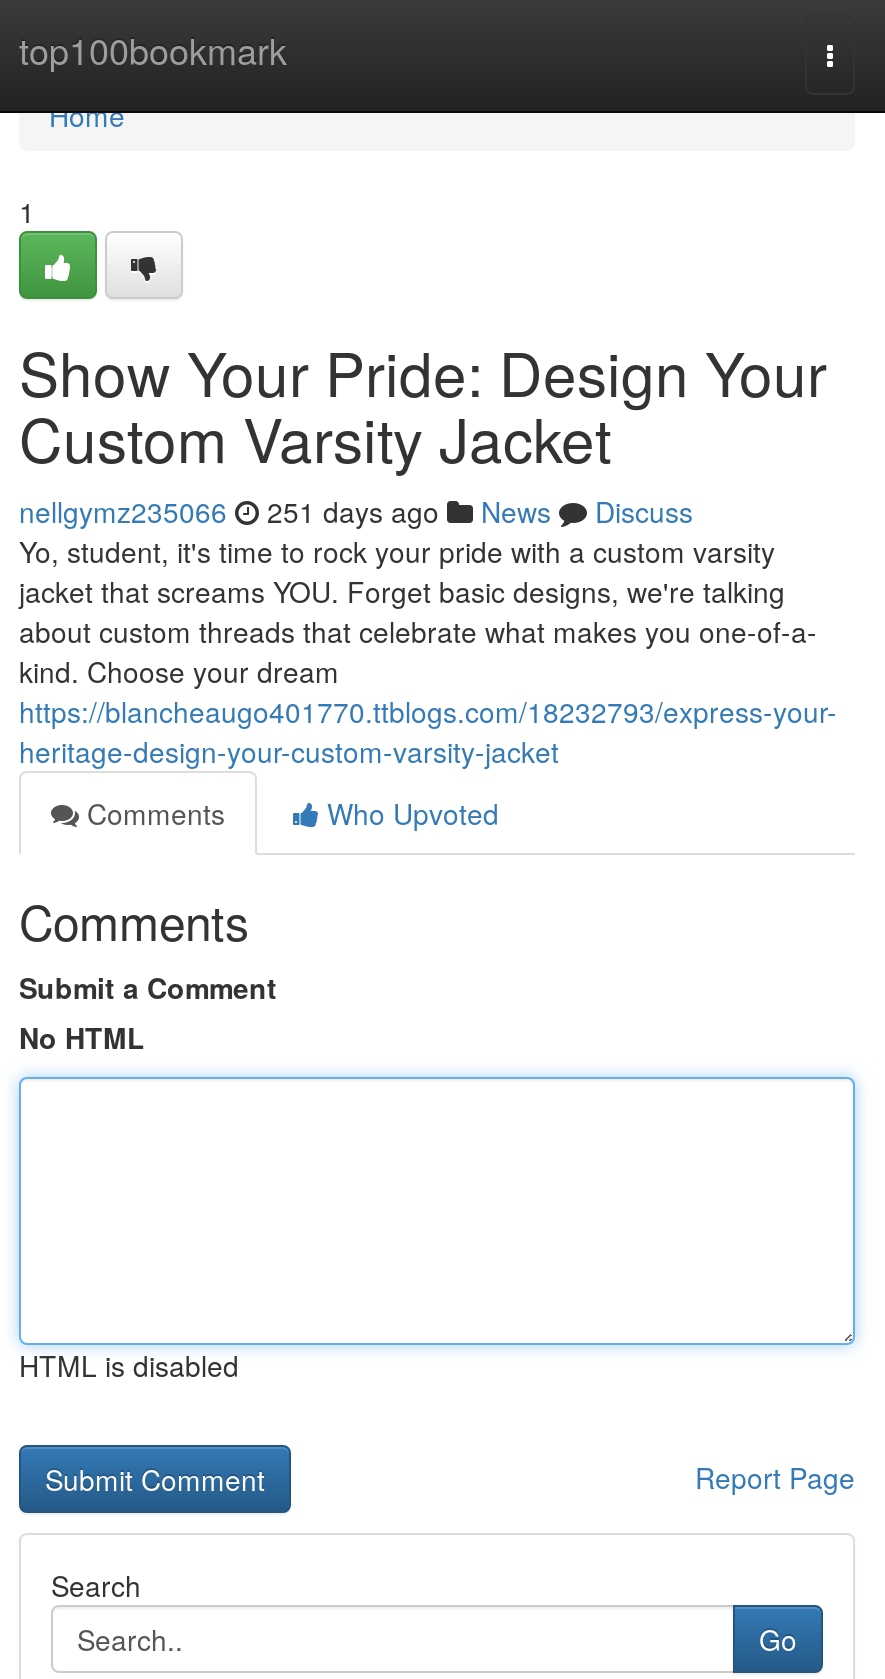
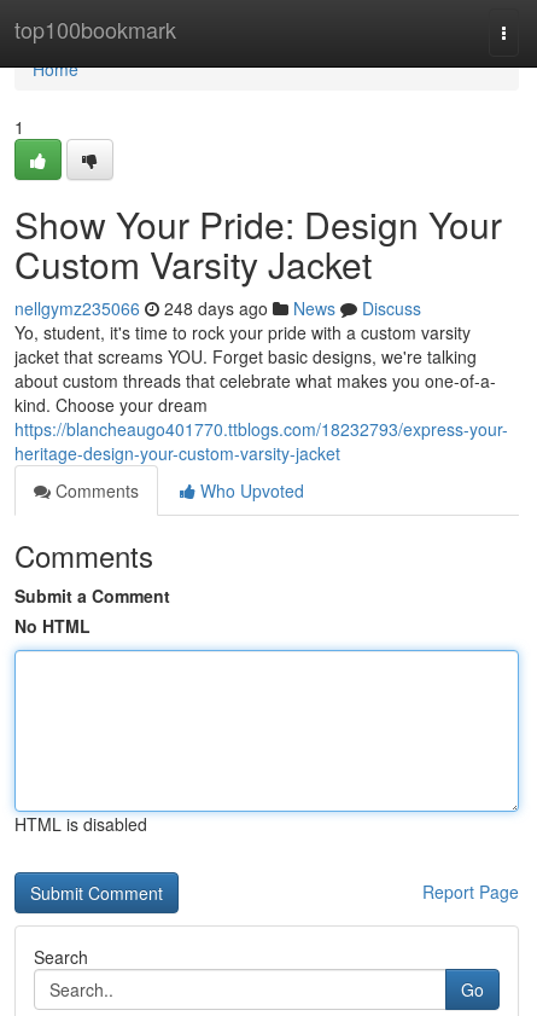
[19,491,693,531] nellgymz235066 251 days ago News Discuss -> [14,296,421,320] nellgymz235066 248 days ago News Discuss

